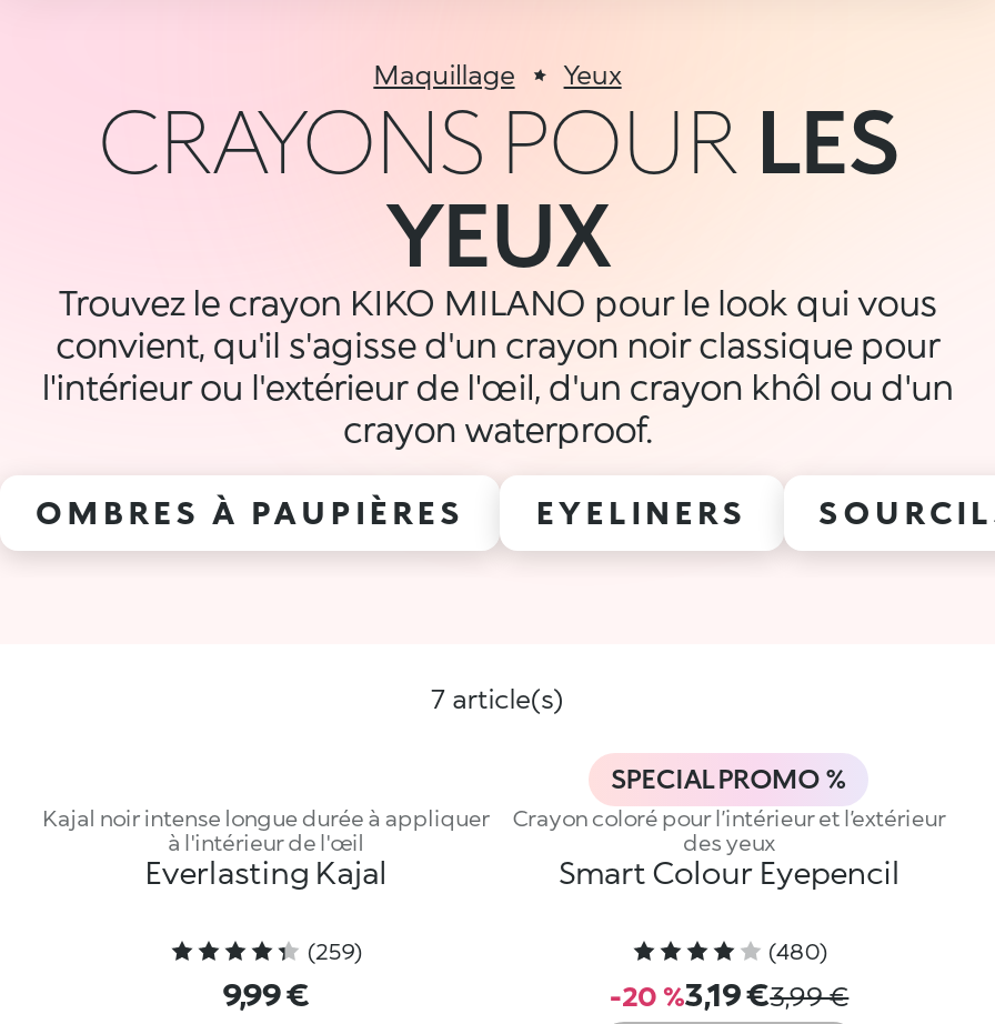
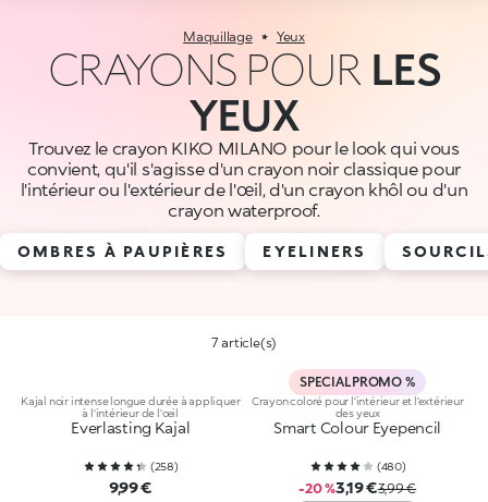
[307,938,363,964] (259) -> [150,460,178,473] (258)

